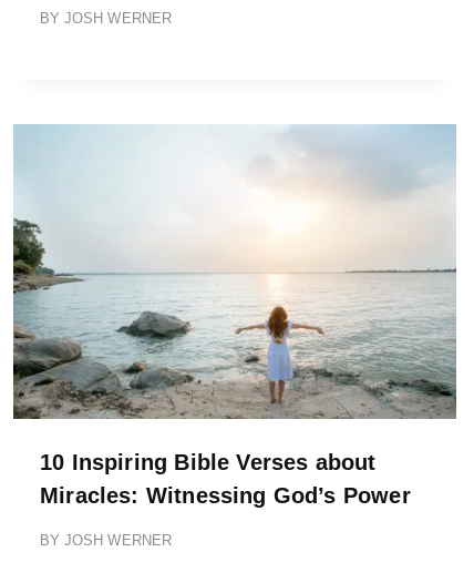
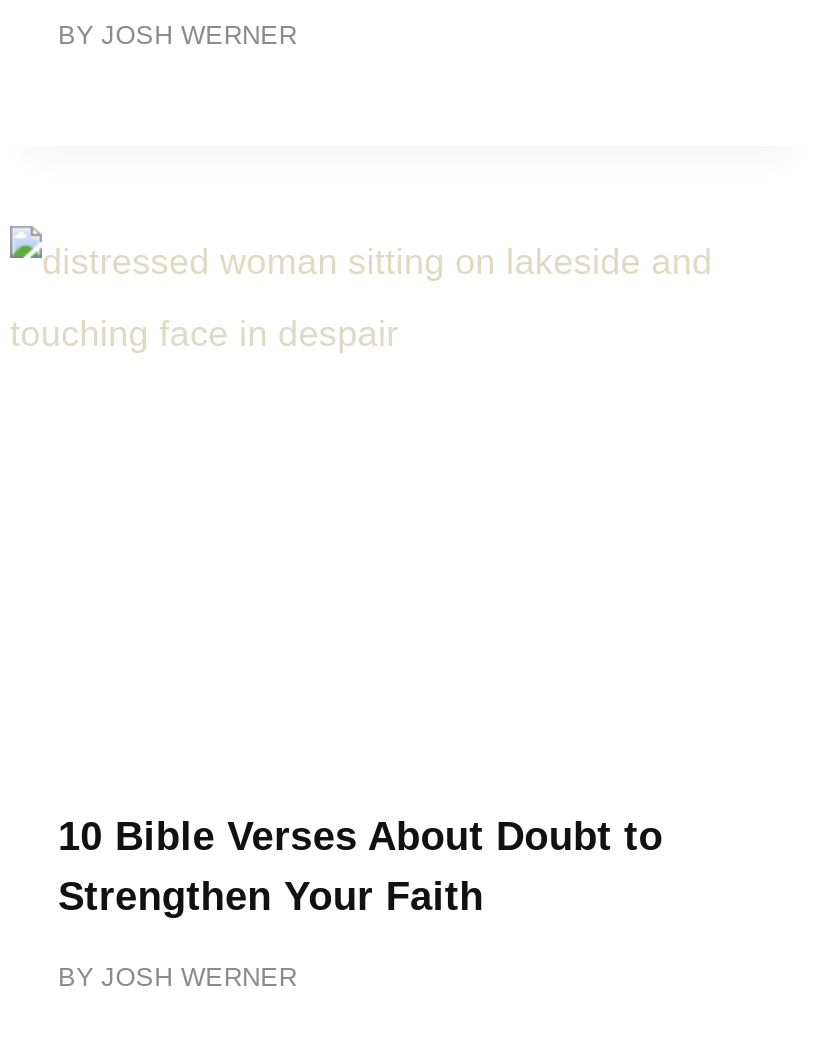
[12,123,457,420] [image] -> none
[40,450,411,508] 10 Inspiring Bible Verses about | Miracles: Witnessing God’s Power -> [58,814,663,918] 10 Bible Verses About Doubt to | Strengthen Your Faith

